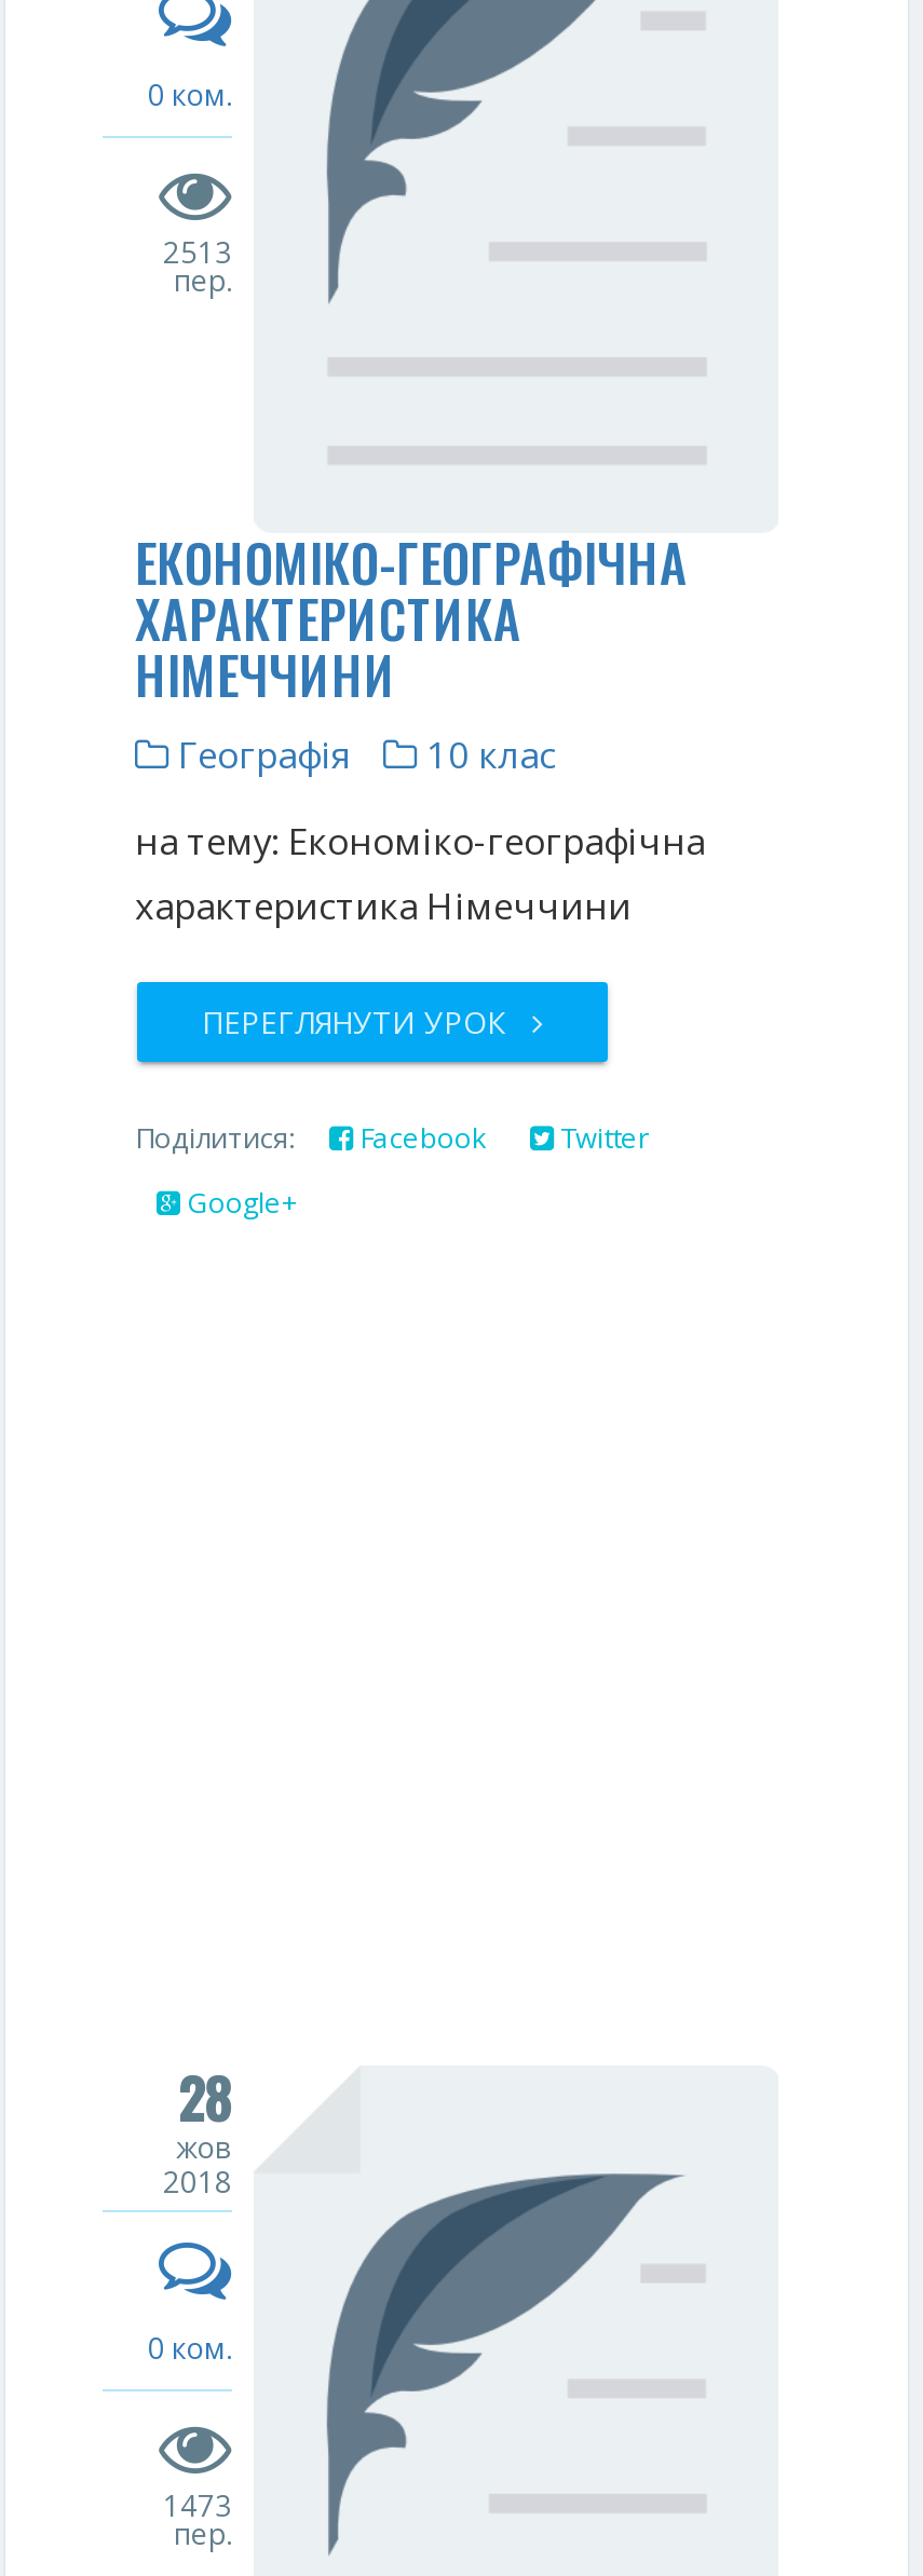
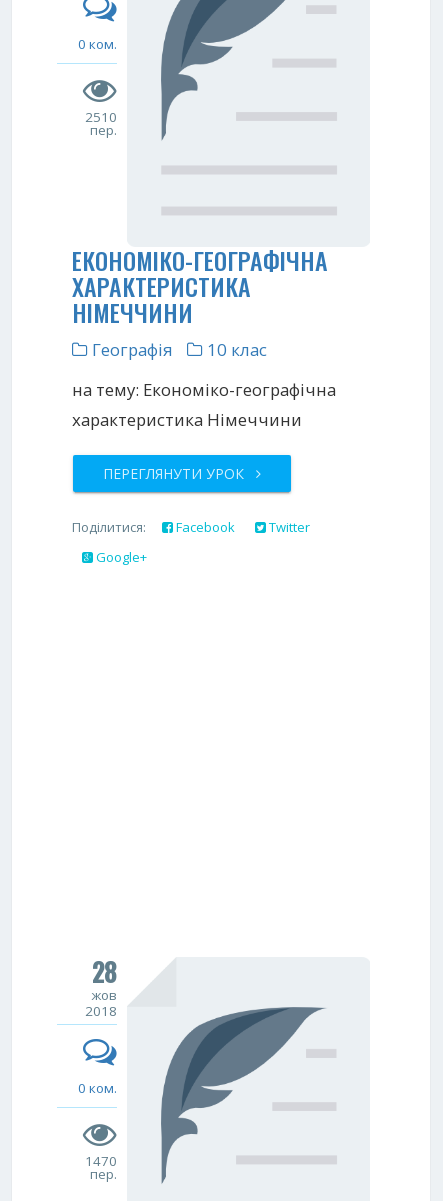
[163,234,232,272] 2513 -> [85,108,117,126] 2510
[163,2486,232,2525] 1473 -> [85,1152,117,1170] 1470

